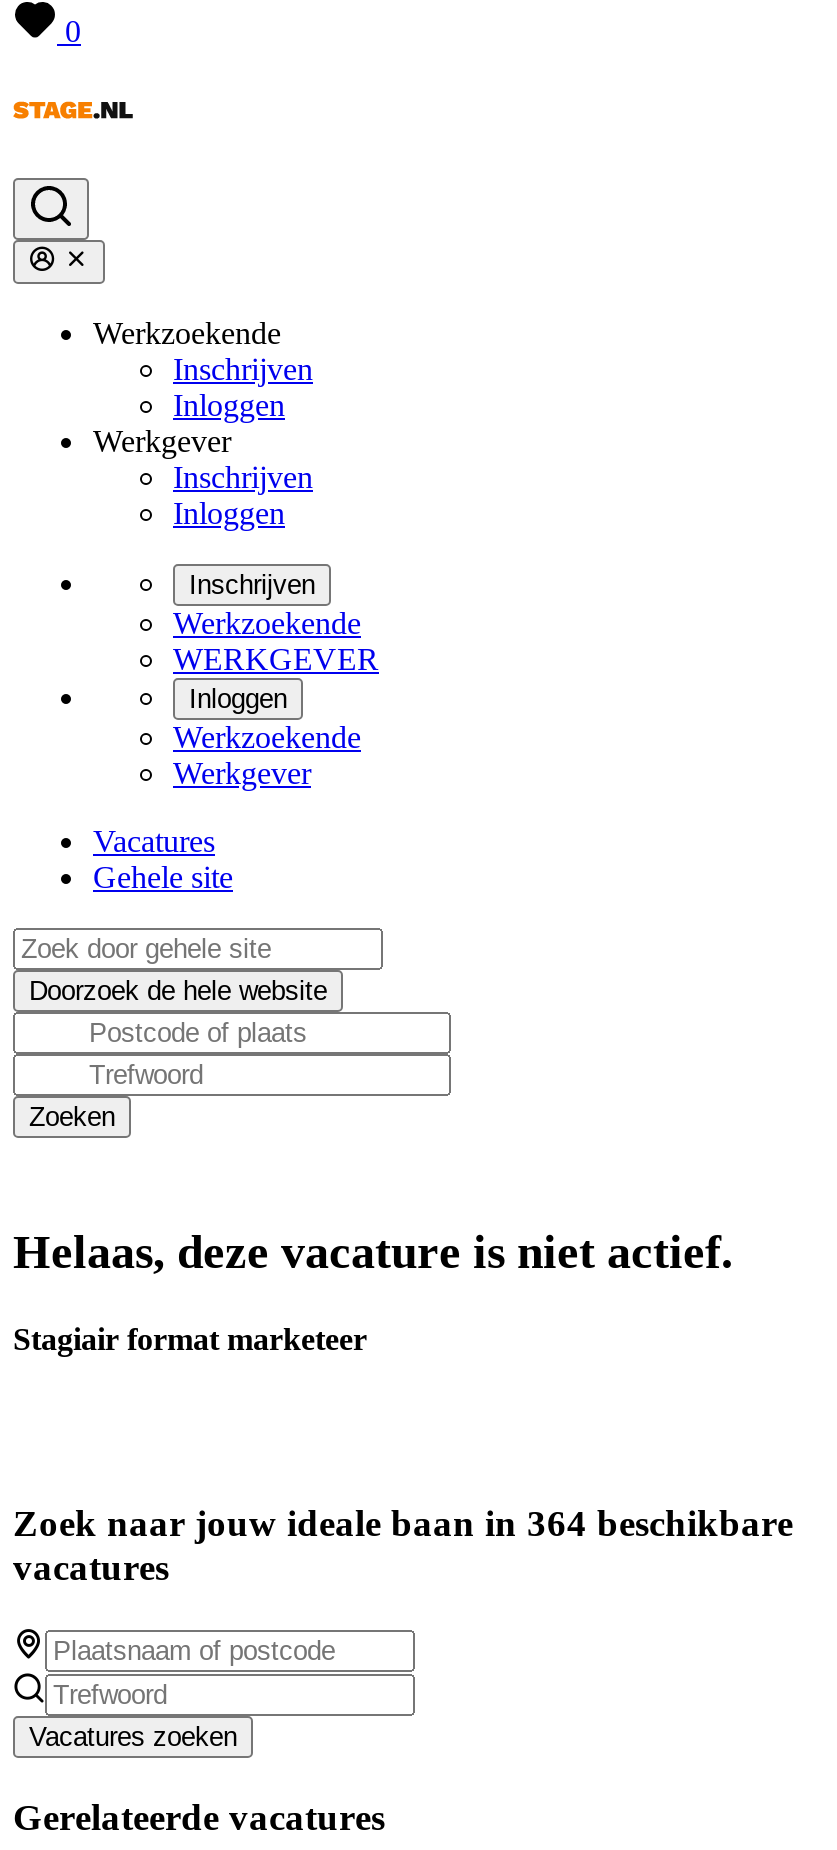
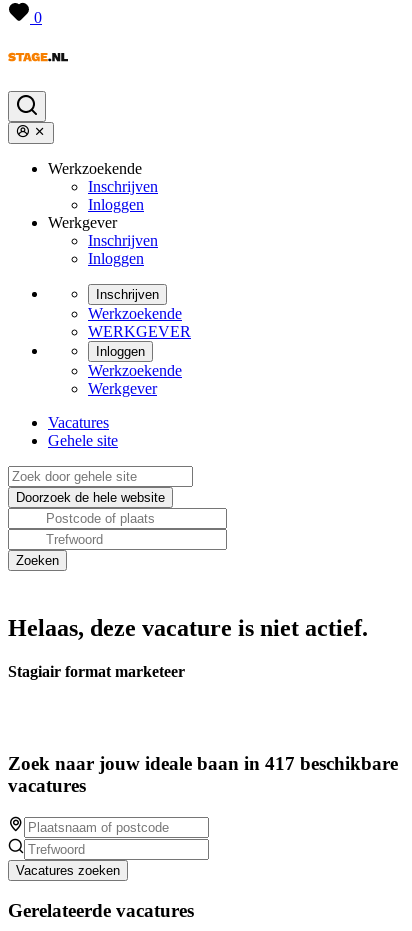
[13,1502,793,1544] Zoek naar jouw ideale baan in 364 beschikbare -> [8,753,398,774] Zoek naar jouw ideale baan in 417 beschikbare

